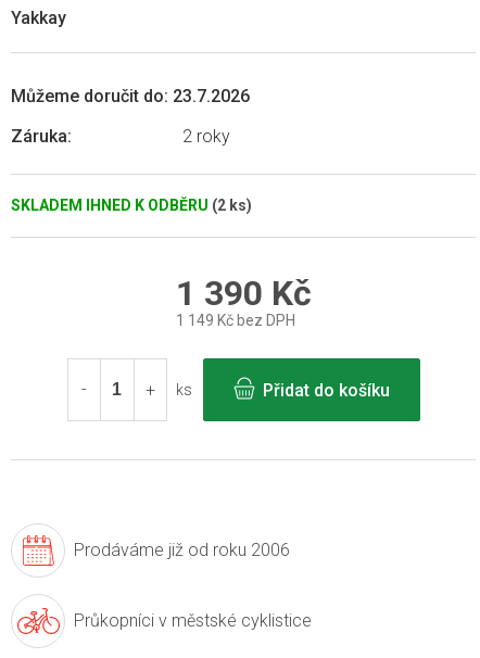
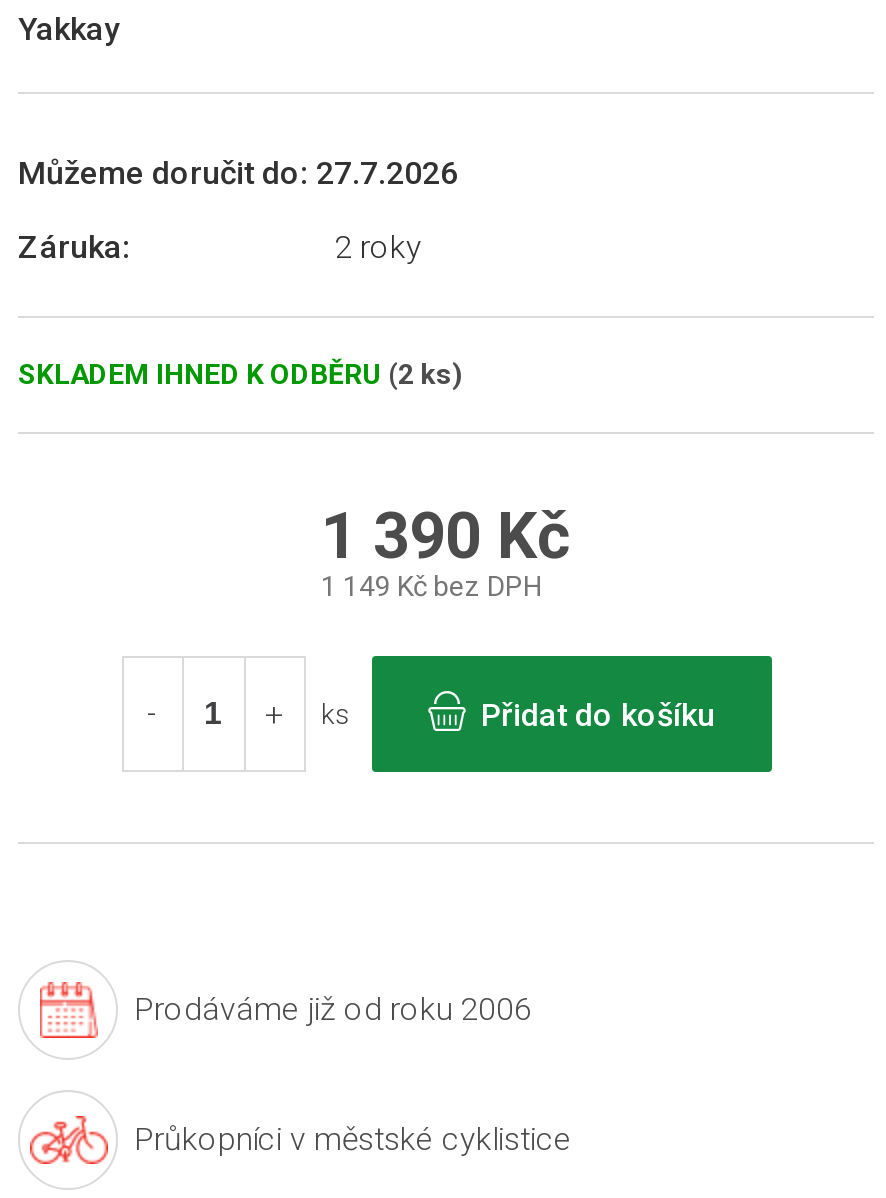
[11,86,250,107] Můžeme doručit do: 23.7.2026 -> [18,154,458,192] Můžeme doručit do: 27.7.2026

